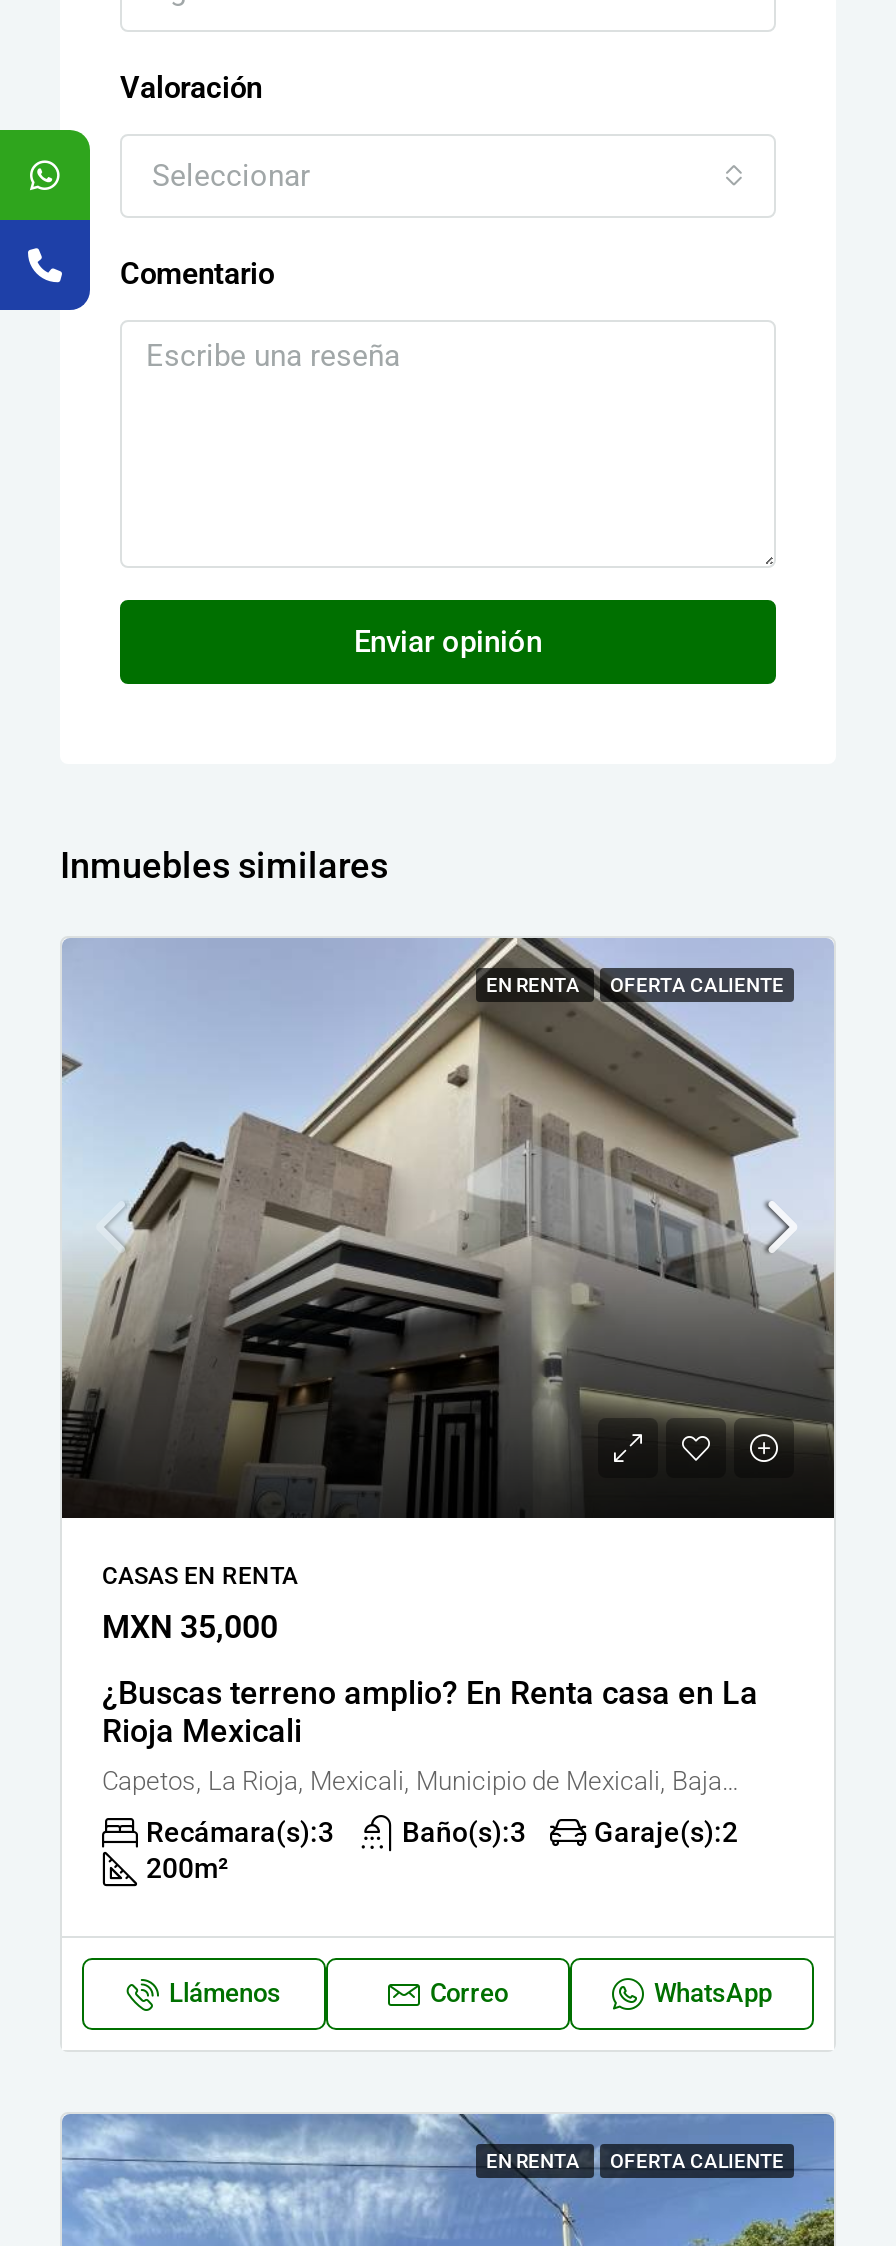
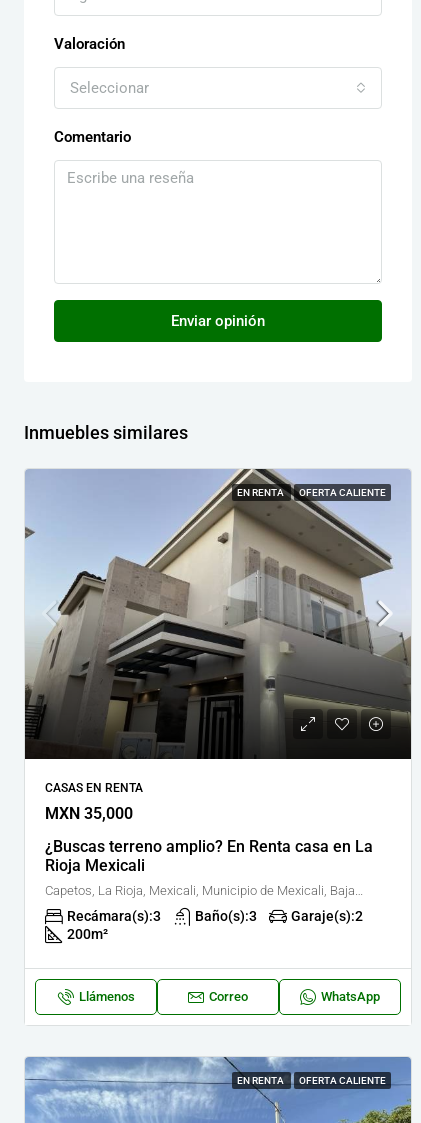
[6,128,92,312] [image] -> none

